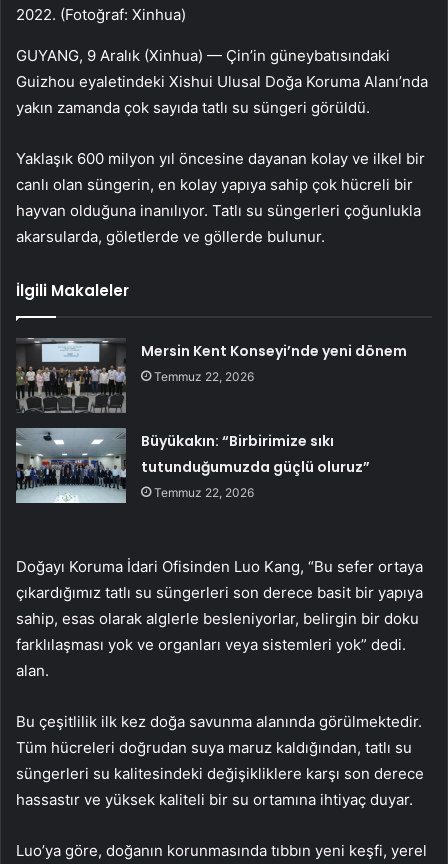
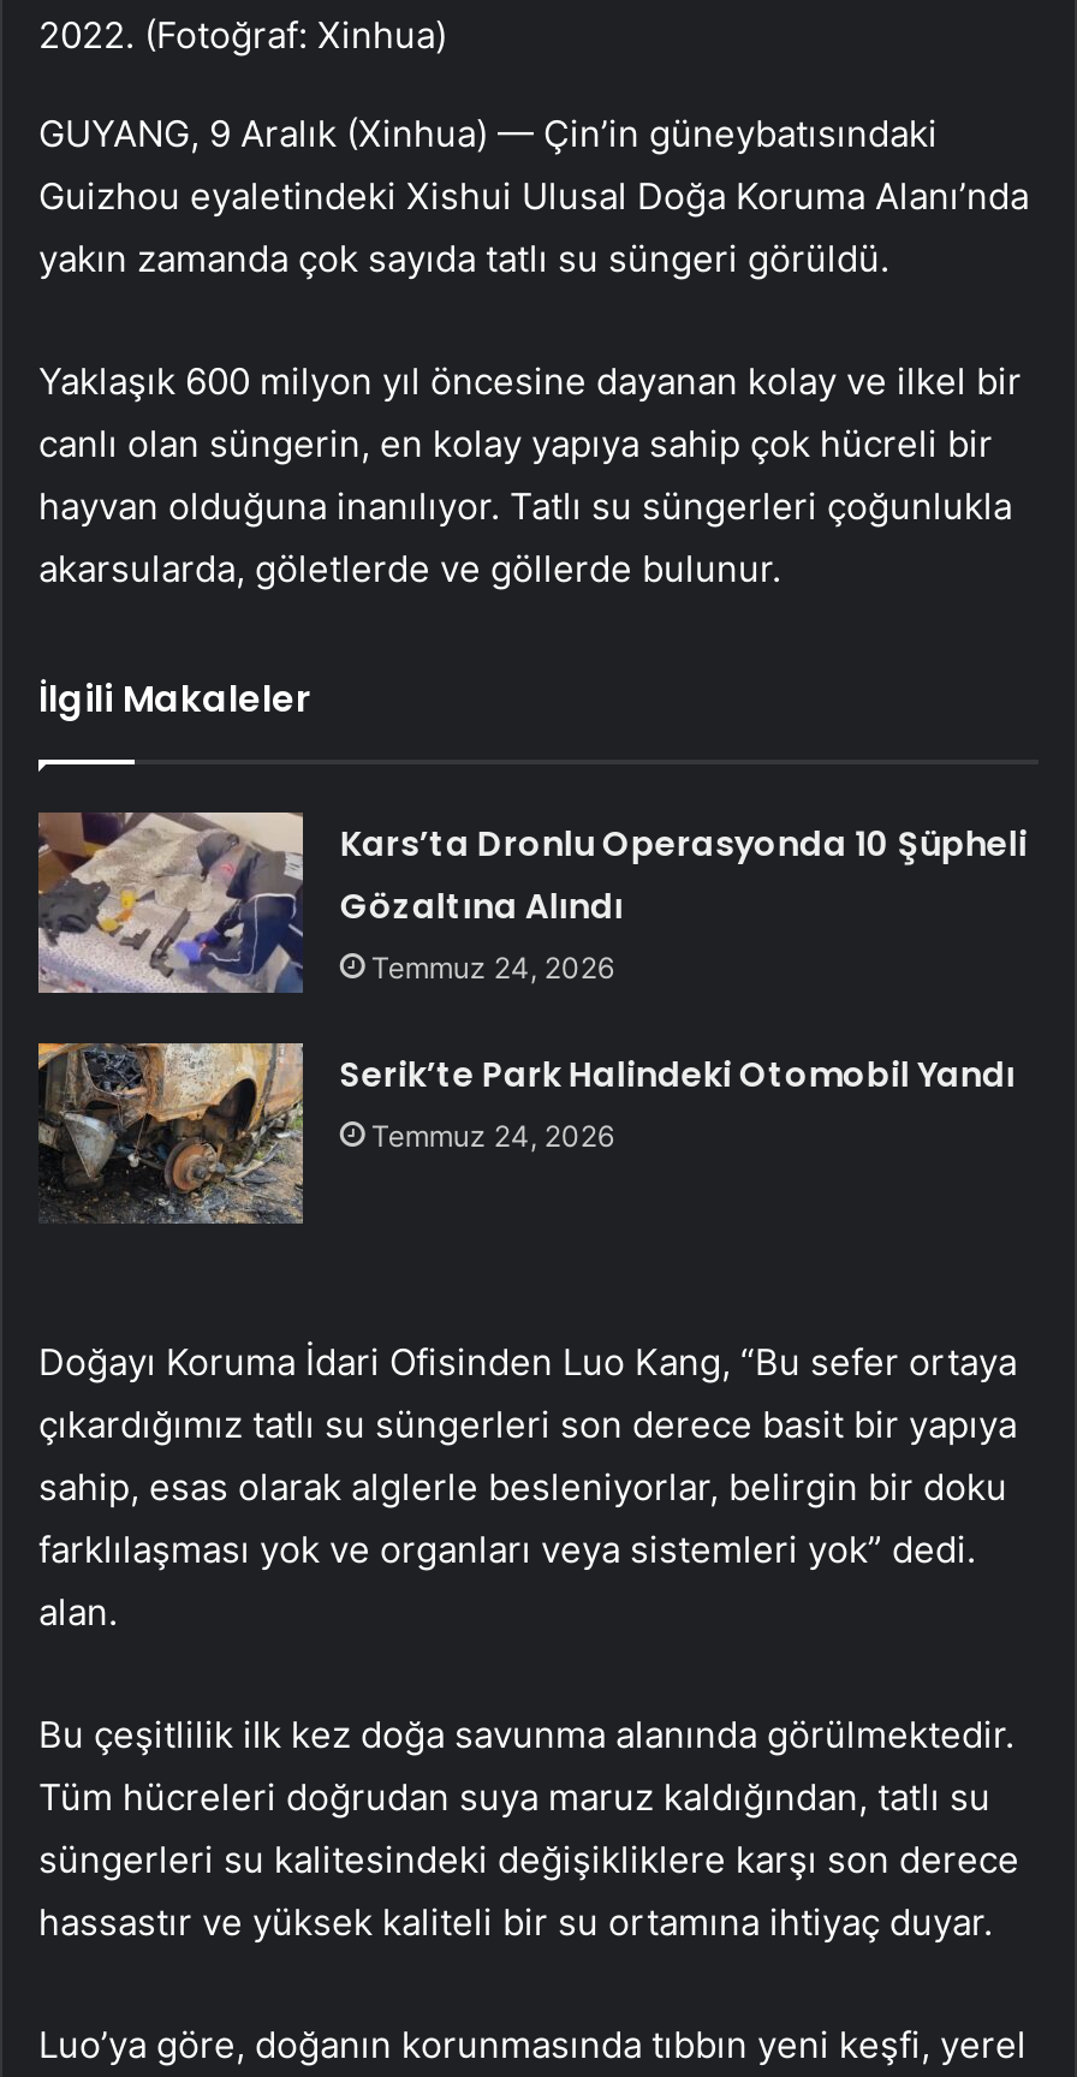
[16,337,407,414] [image] | Mersin Kent Konseyi’nde yeni dönem | Temmuz 22, 2026 -> [36,810,1027,995] [image] | Kars’ta Dronlu Operasyonda 10 Şüpheli | Gözaltına Alındı | Temmuz 24, 2026
[15,427,370,509] [image] | Büyükakın: “Birbirimize sıkı | tutunduğumuzda güçlü oluruz” | Temmuz 22, 2026 -> [36,1029,1015,1226] [image] | Serik’te Park Halindeki Otomobil Yandı | Temmuz 24, 2026

